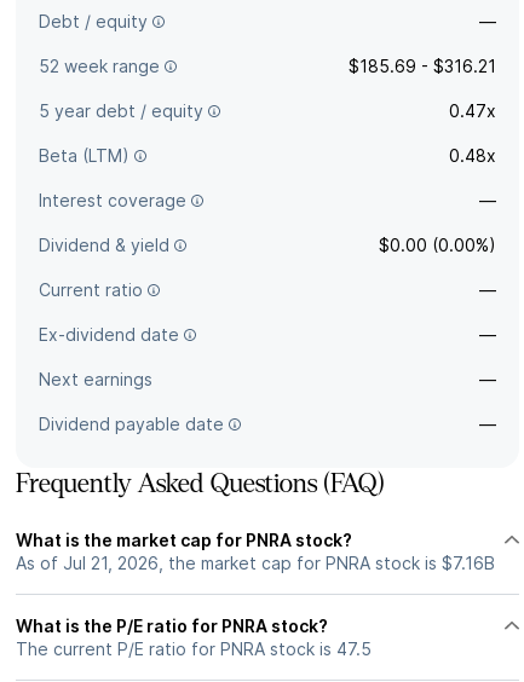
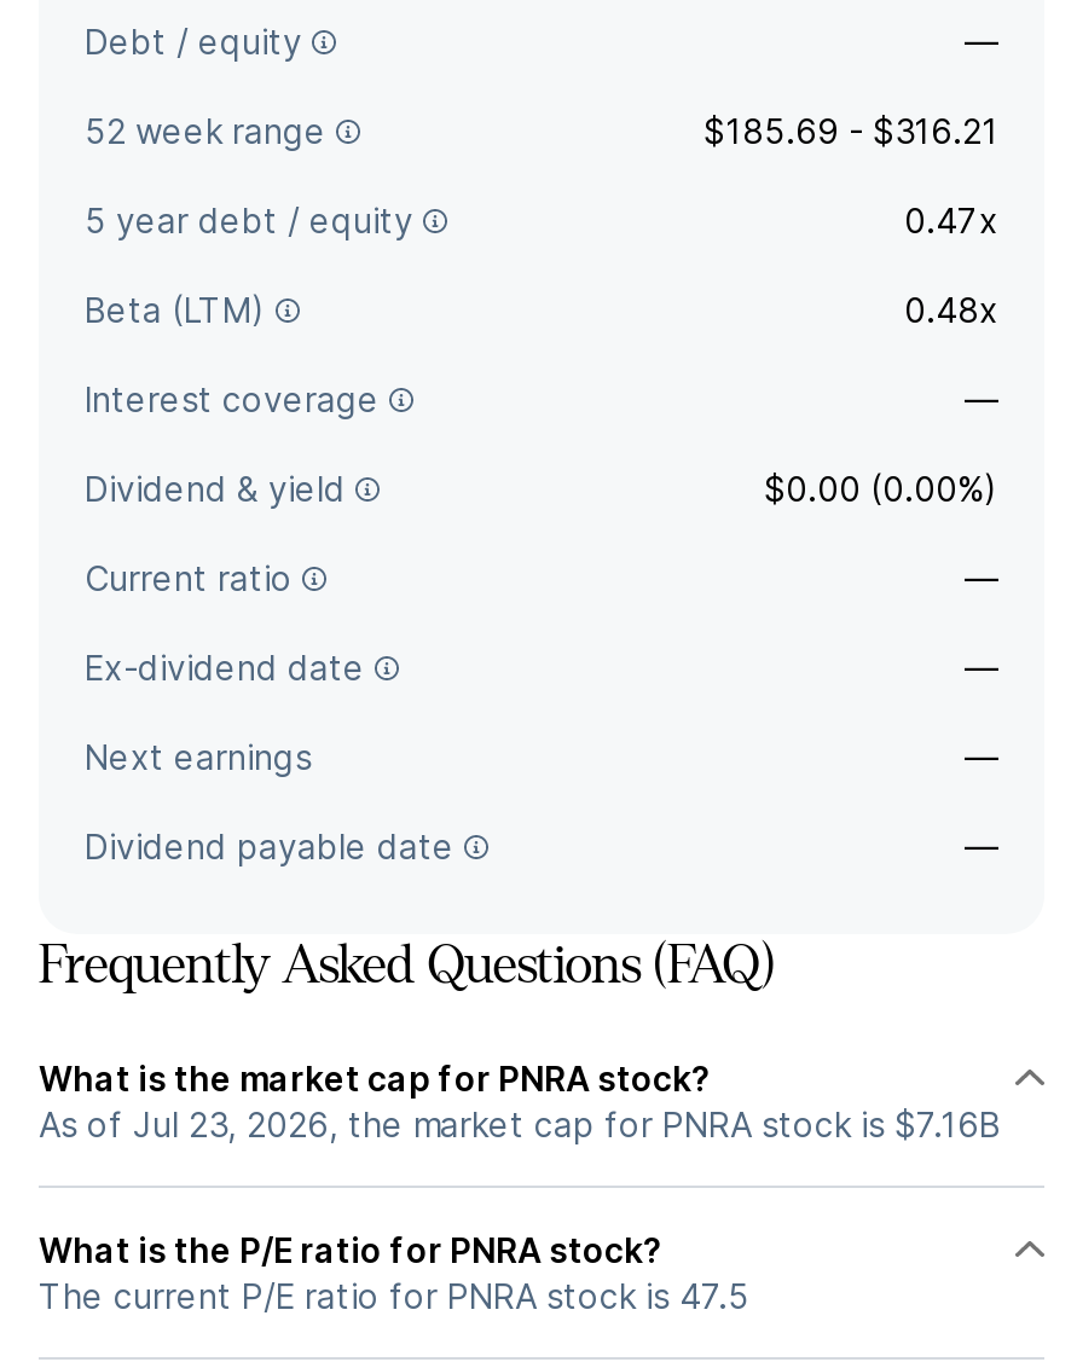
[16,553,495,573] As of Jul 21, 2026, the market cap for PNRA stock is $7.16B -> [39,1103,1001,1144] As of Jul 23, 2026, the market cap for PNRA stock is $7.16B

